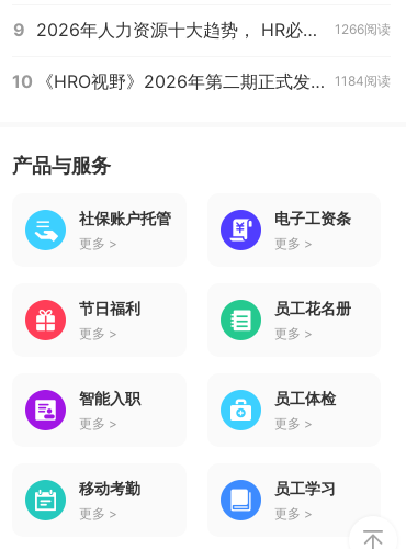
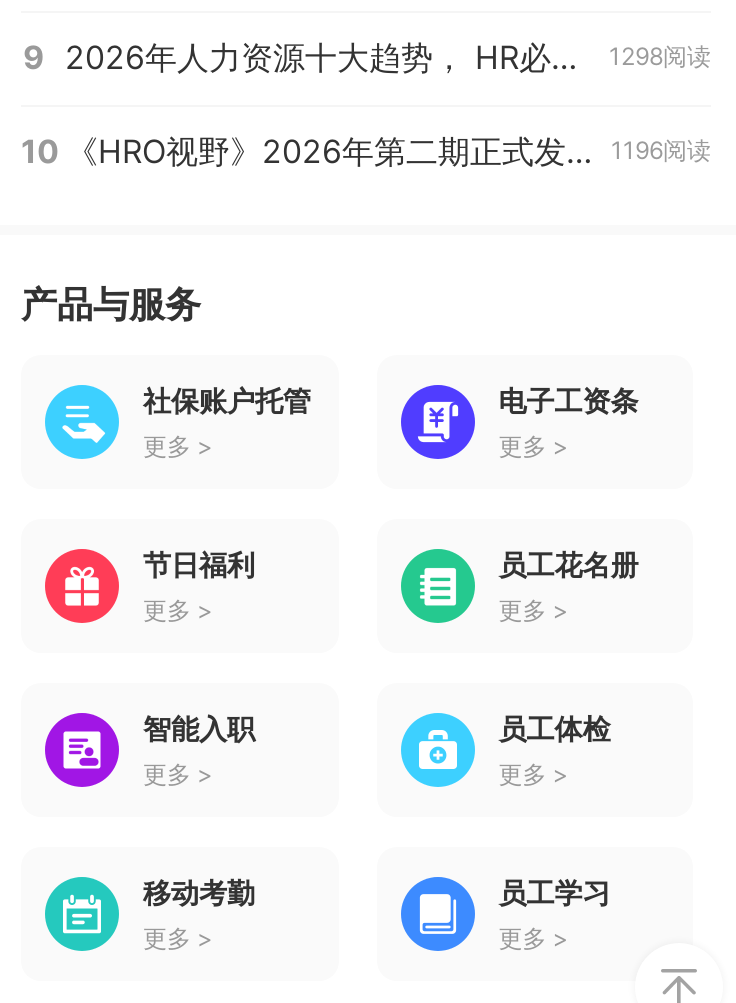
[335,21,391,38] 1266阅读 -> [609,42,711,72] 1298阅读
[335,73,391,89] 1184阅读 -> [611,136,711,166] 1196阅读

